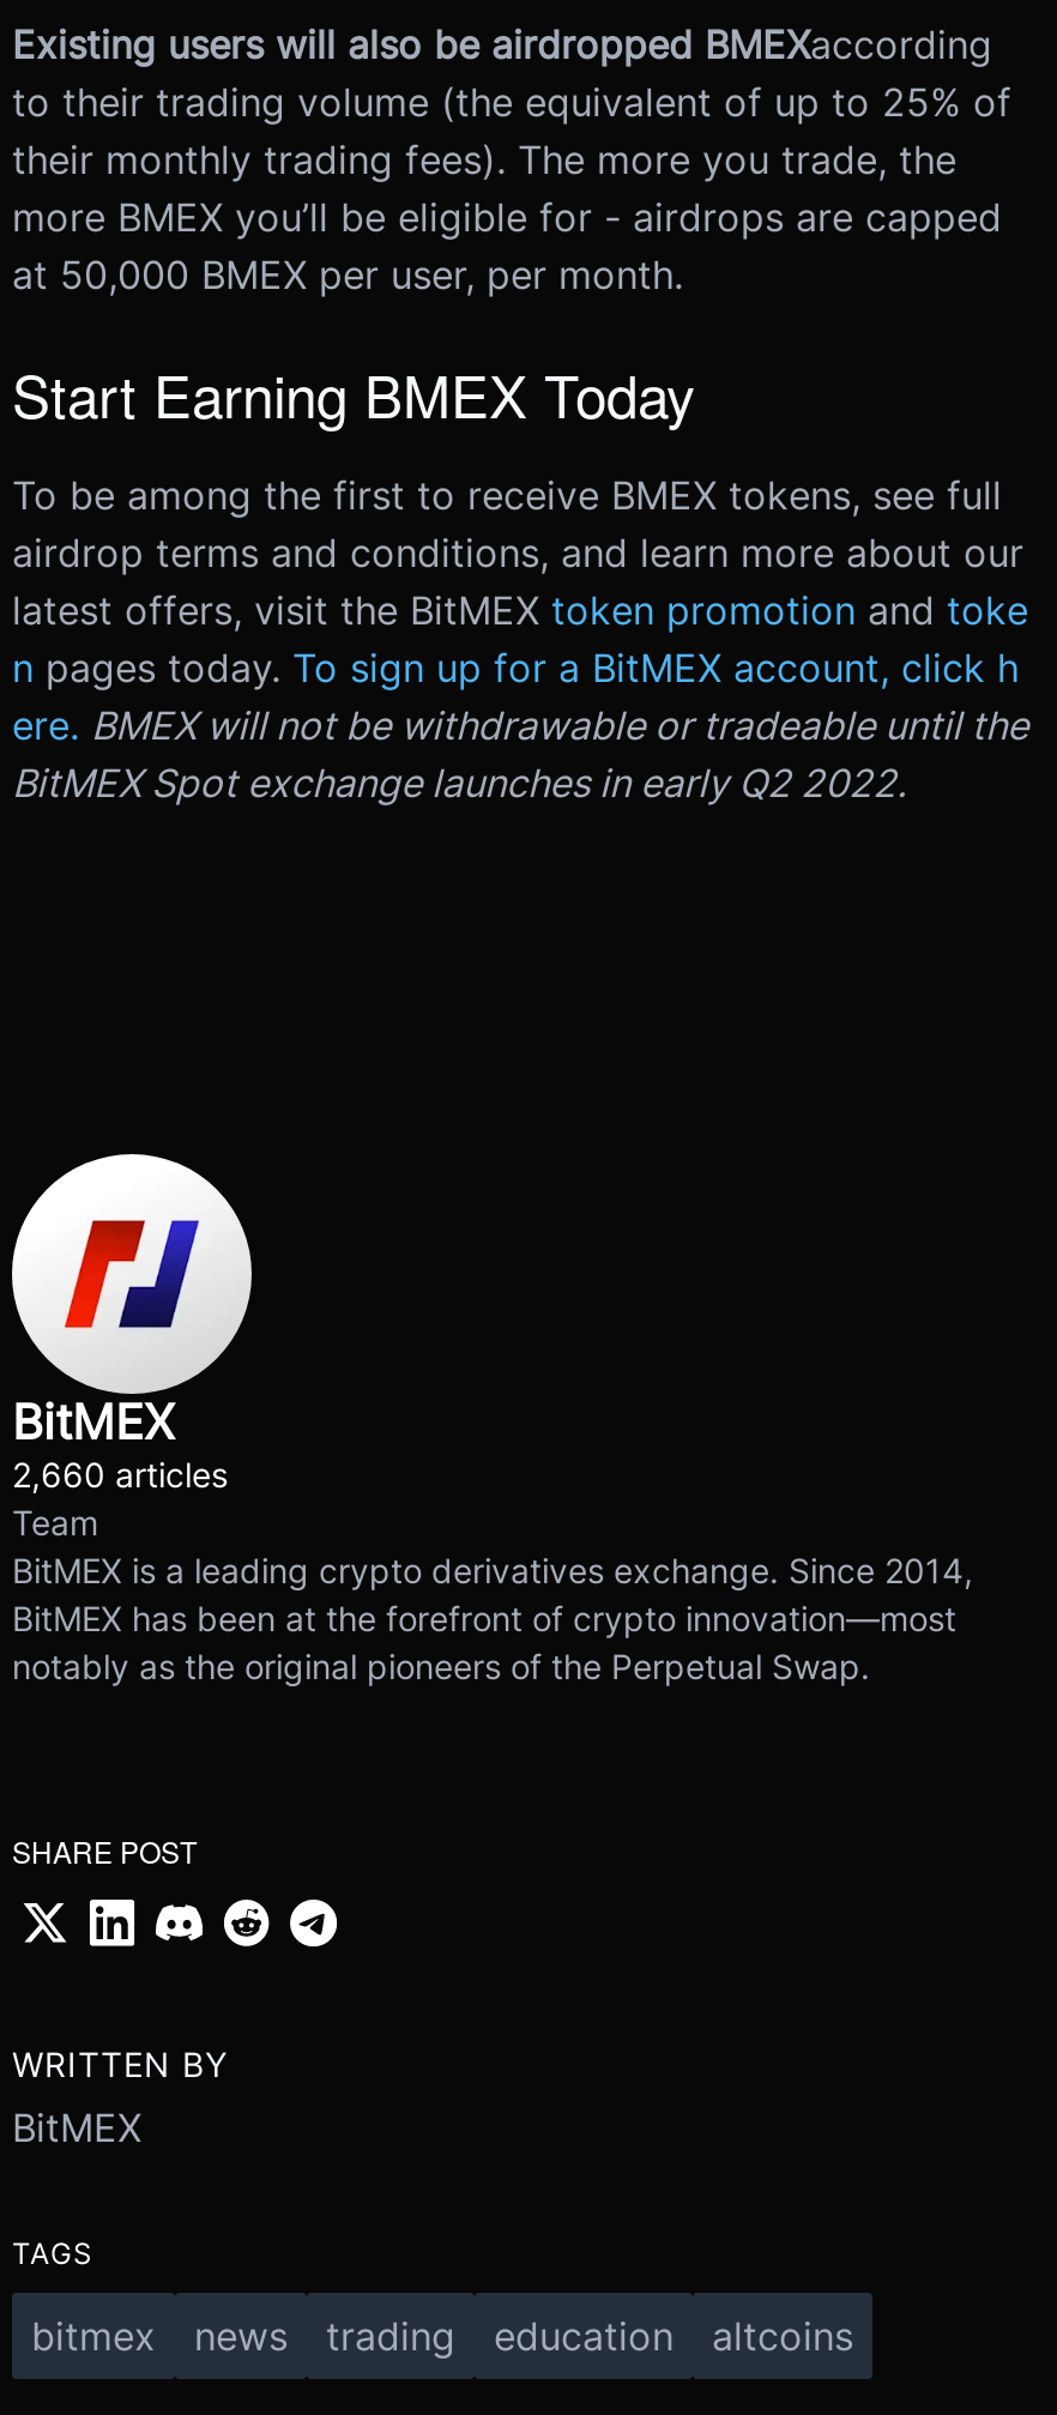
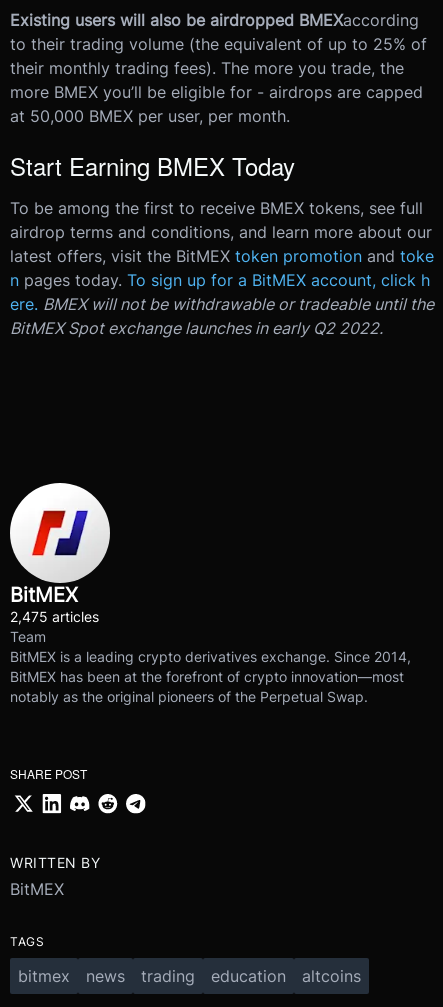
[12,1454,228,1495] 2,660 articles -> [10,608,99,625] 2,475 articles

